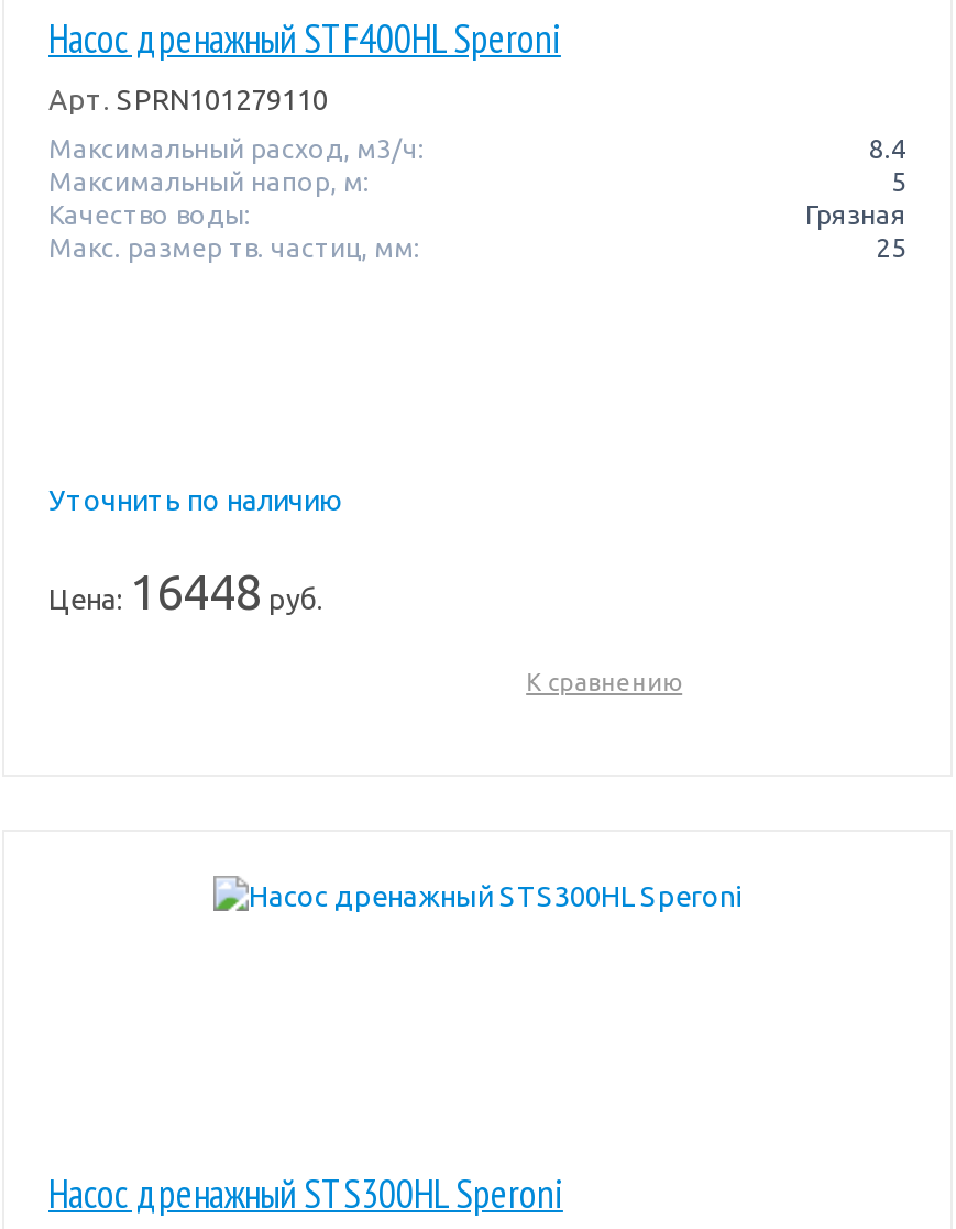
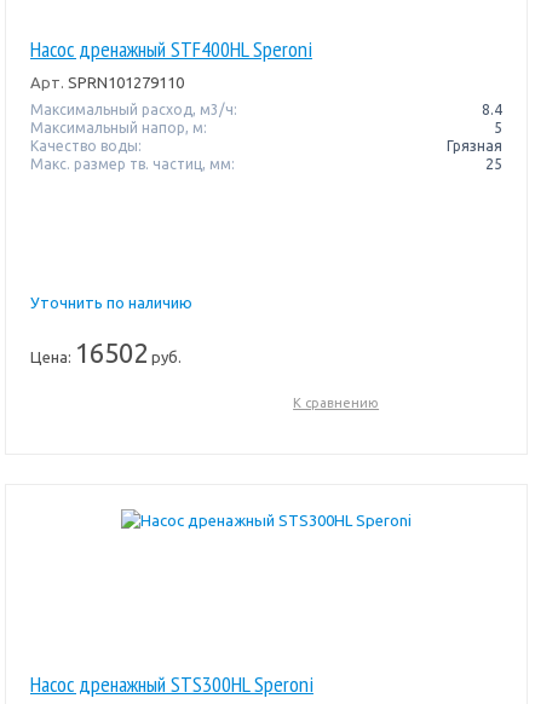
[48,563,323,618] Цена: 16448 руб. -> [30,337,182,367] Цена: 16502 руб.

